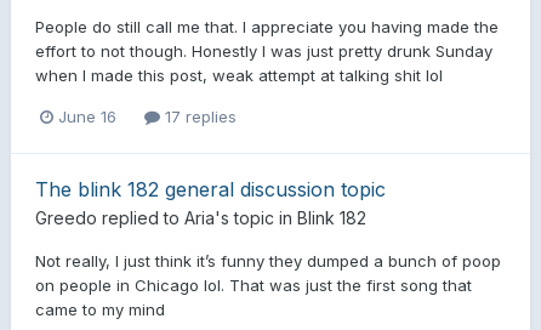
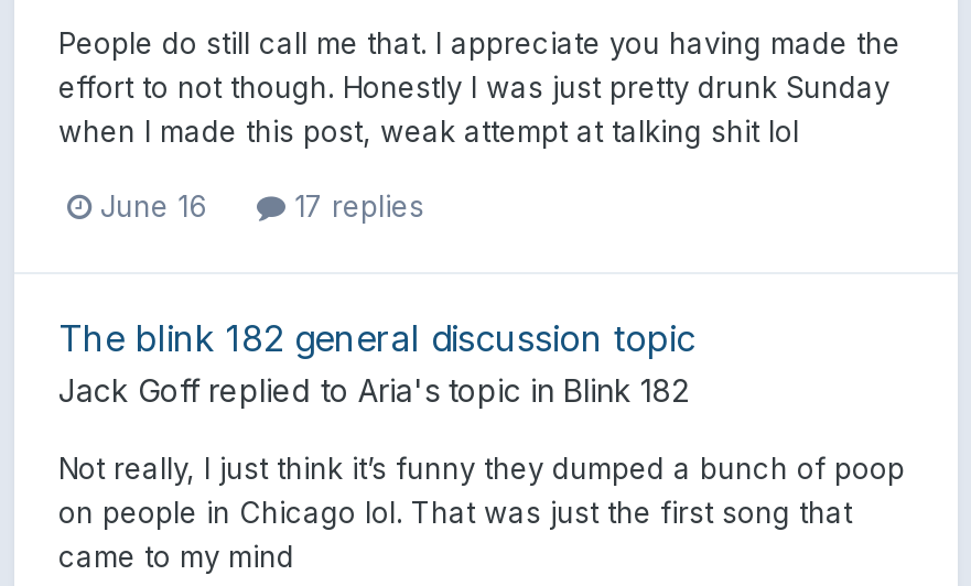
[35,207,366,228] Greedo replied to Aria 's topic in Blink 182 -> [58,372,689,409] Jack Goff replied to Aria 's topic in Blink 182

